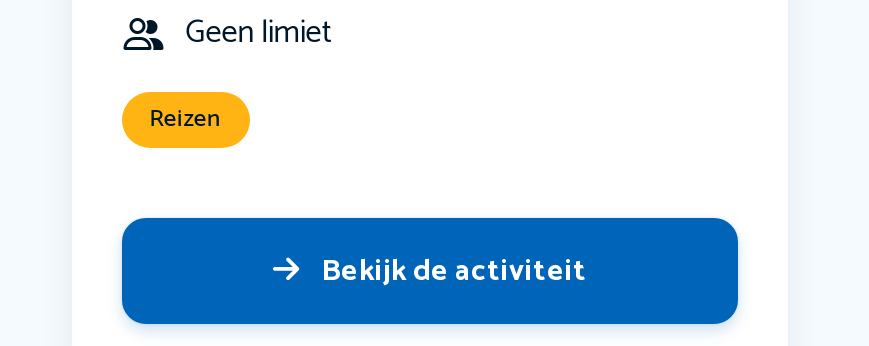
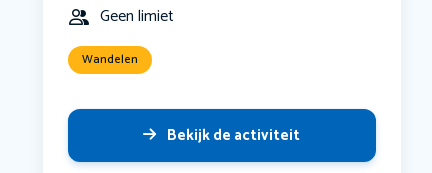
[150,101,222,139] Reizen -> [82,50,138,69] Wandelen

